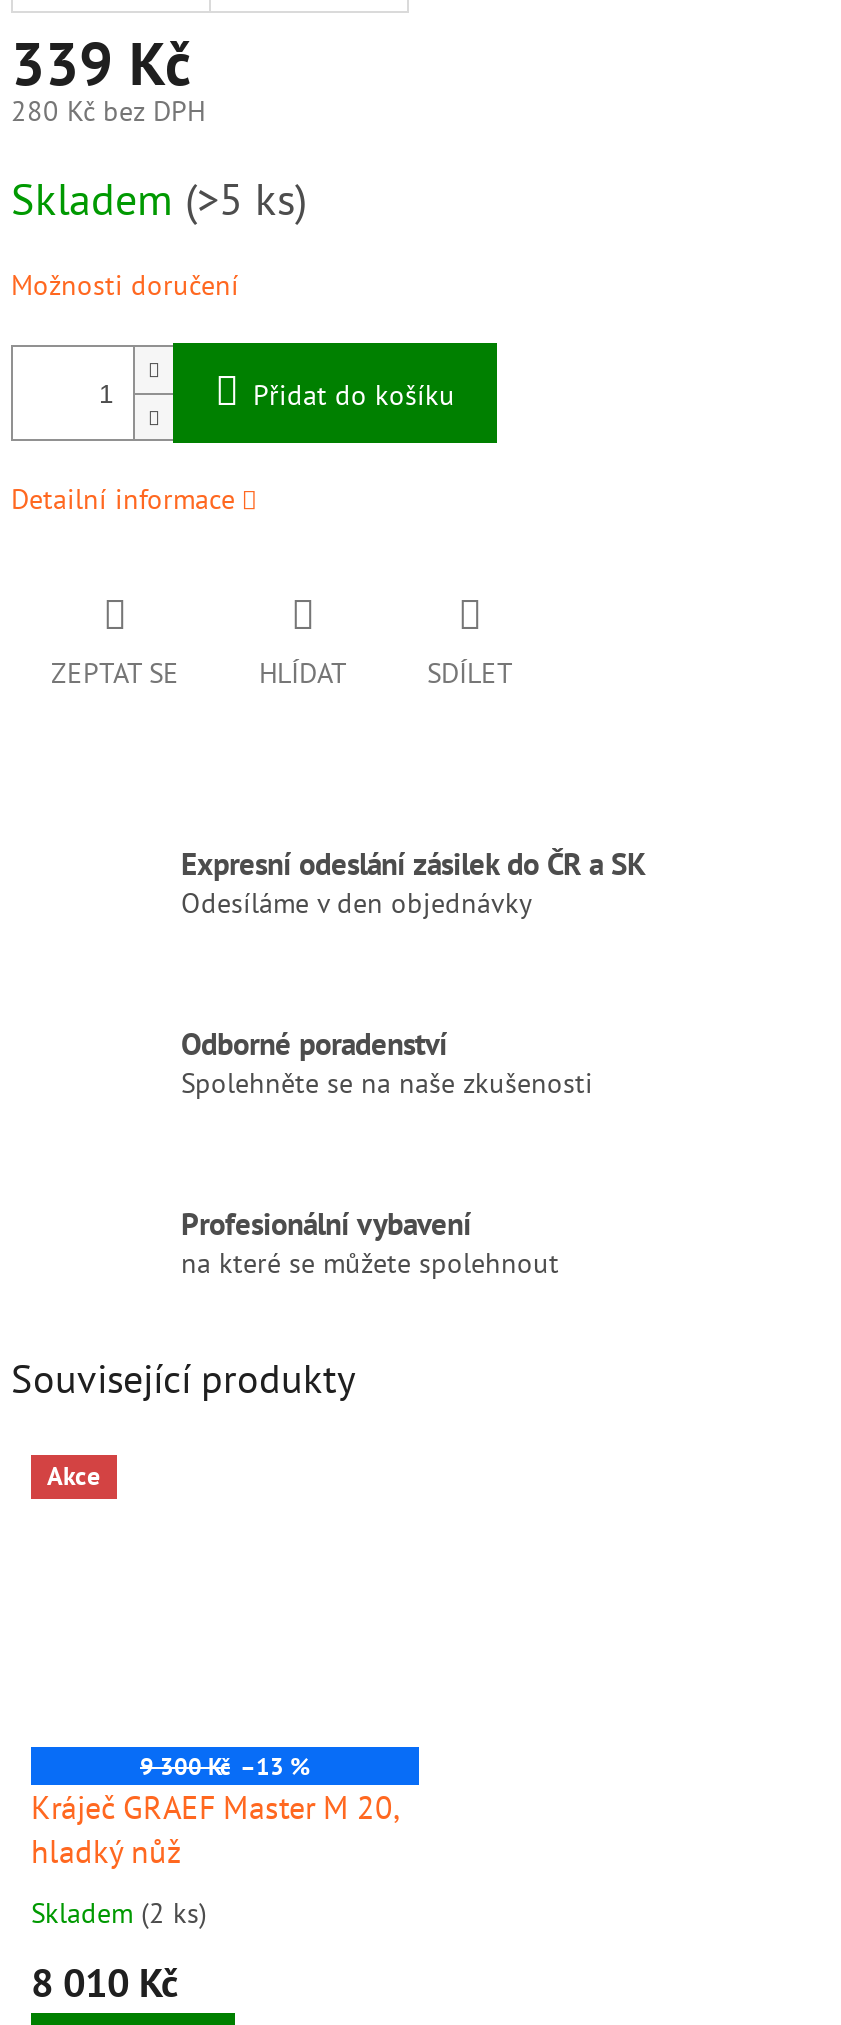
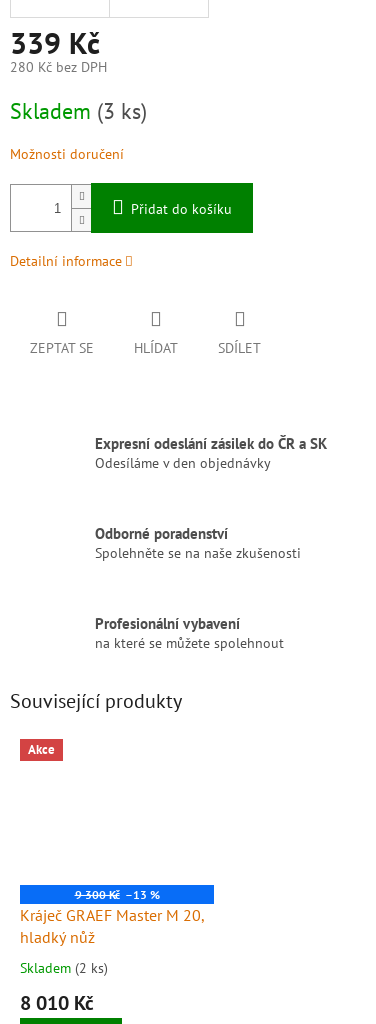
[11,172,307,228] Skladem (>5 ks) -> [10,97,147,125] Skladem (3 ks)

